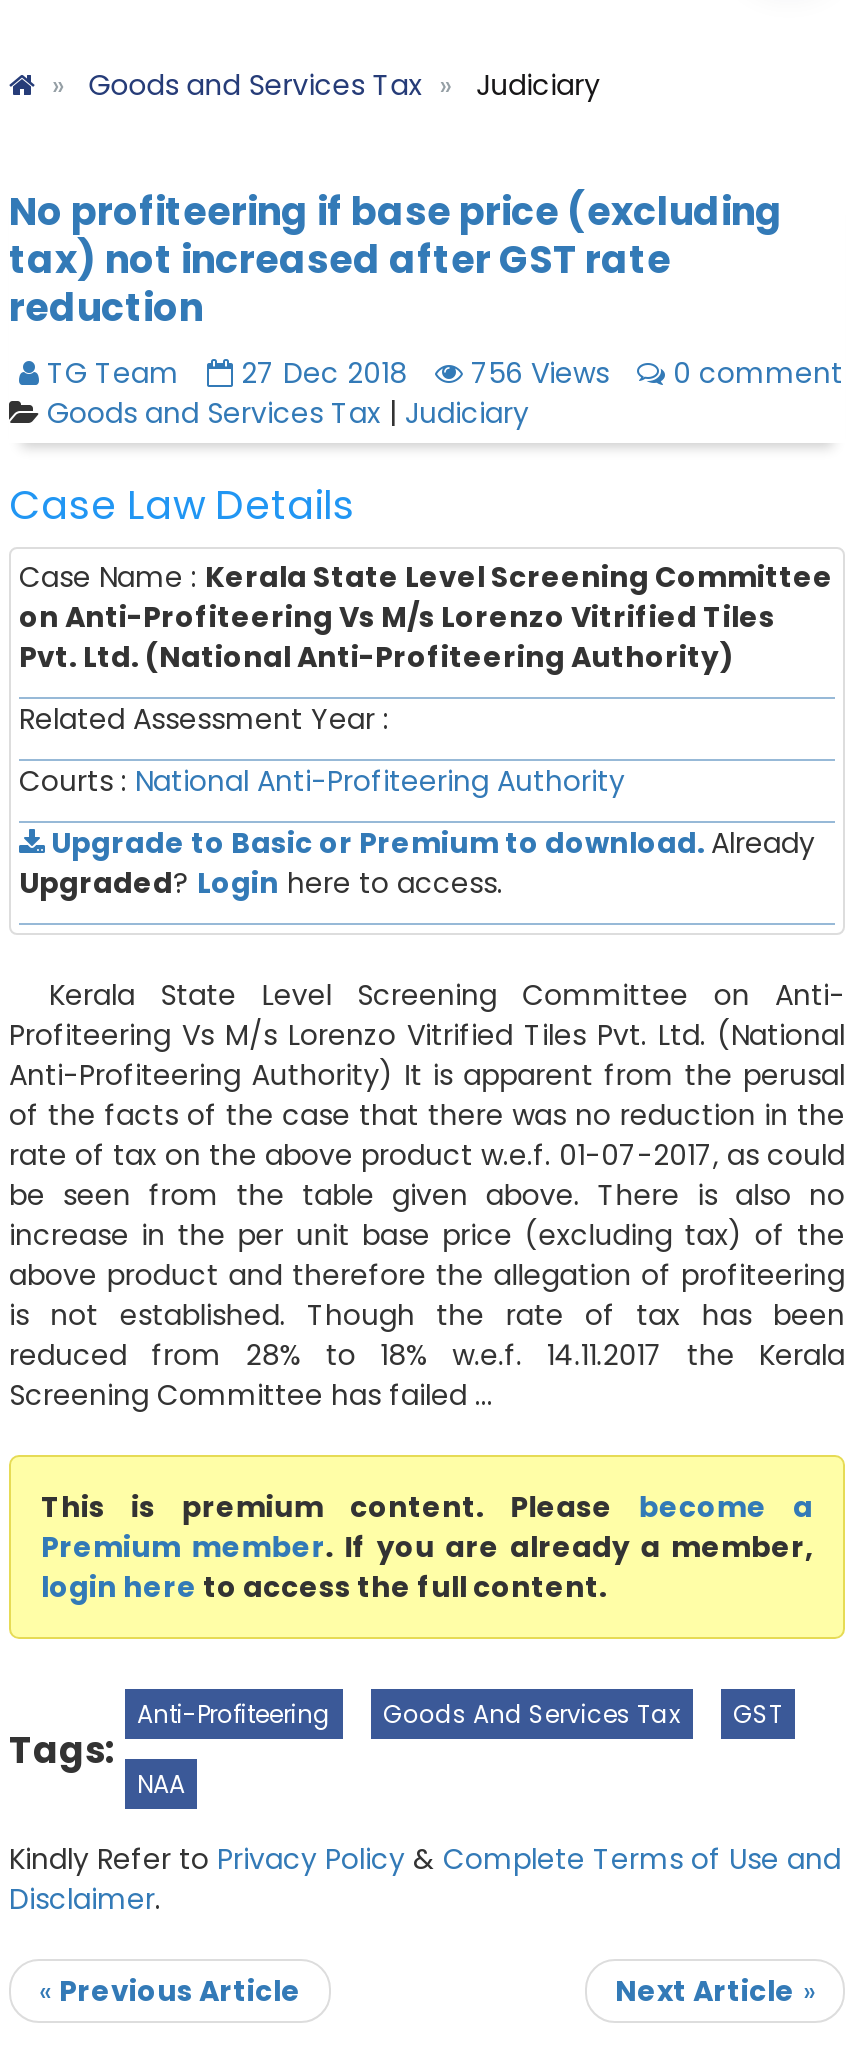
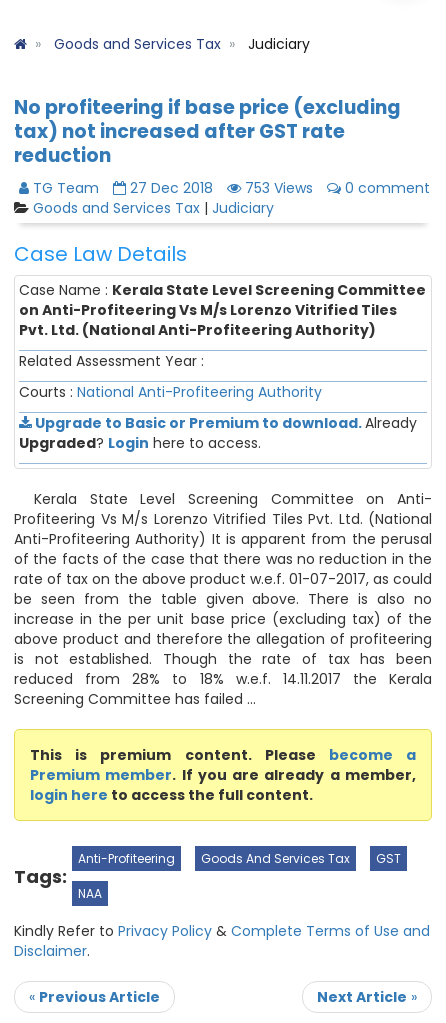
[39,353,843,393] TG Team 27 Dec 2018 756 Views 0 comment -> [29,178,430,198] TG Team 27 Dec 2018 753 Views 0 comment

